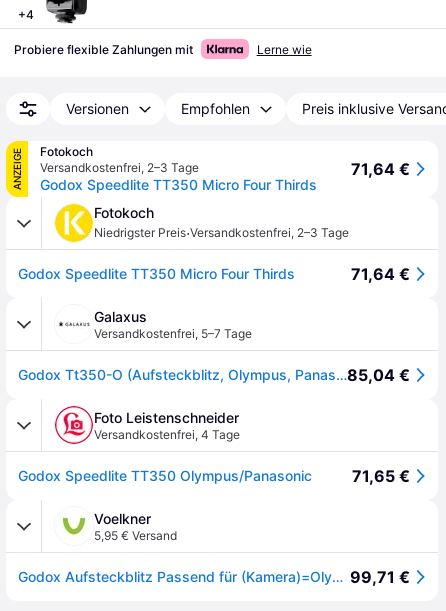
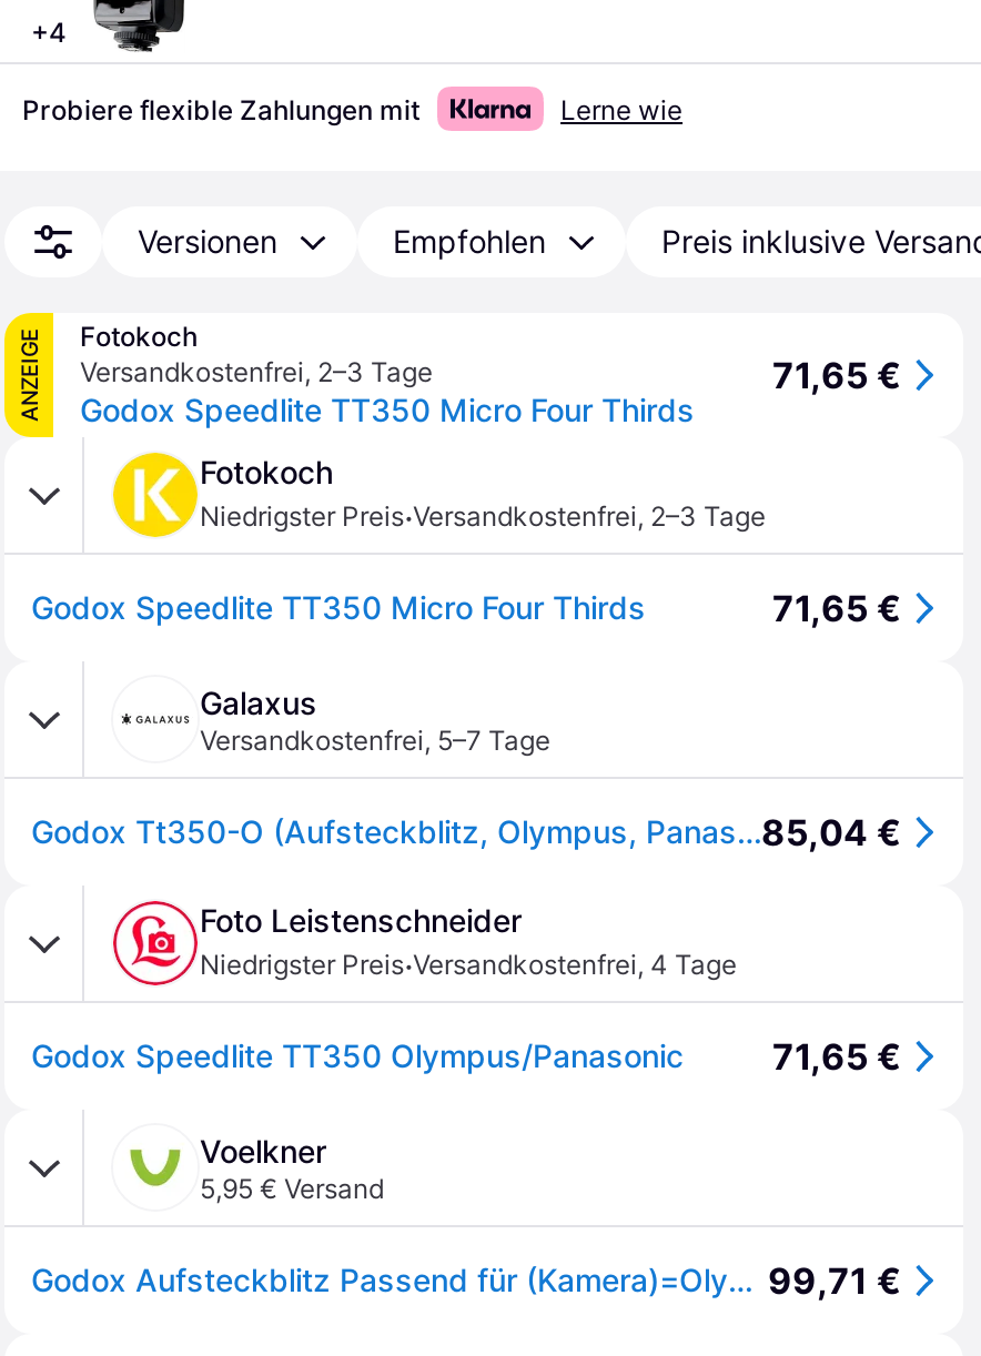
[351,159,410,179] 71,64 € -> [772,353,901,397] 71,65 €
[351,264,410,284] 71,64 € -> [772,586,901,630] 71,65 €
[94,427,240,442] Versandkostenfrei, 4 Tage -> [200,943,737,988] Niedrigster Preis·Versandkostenfrei, 4 Tage

